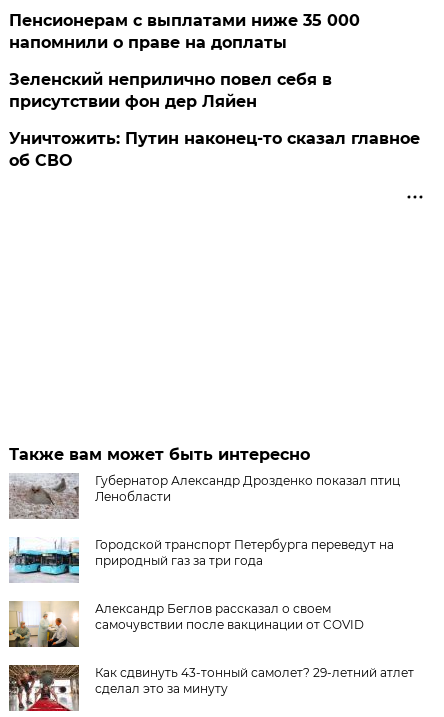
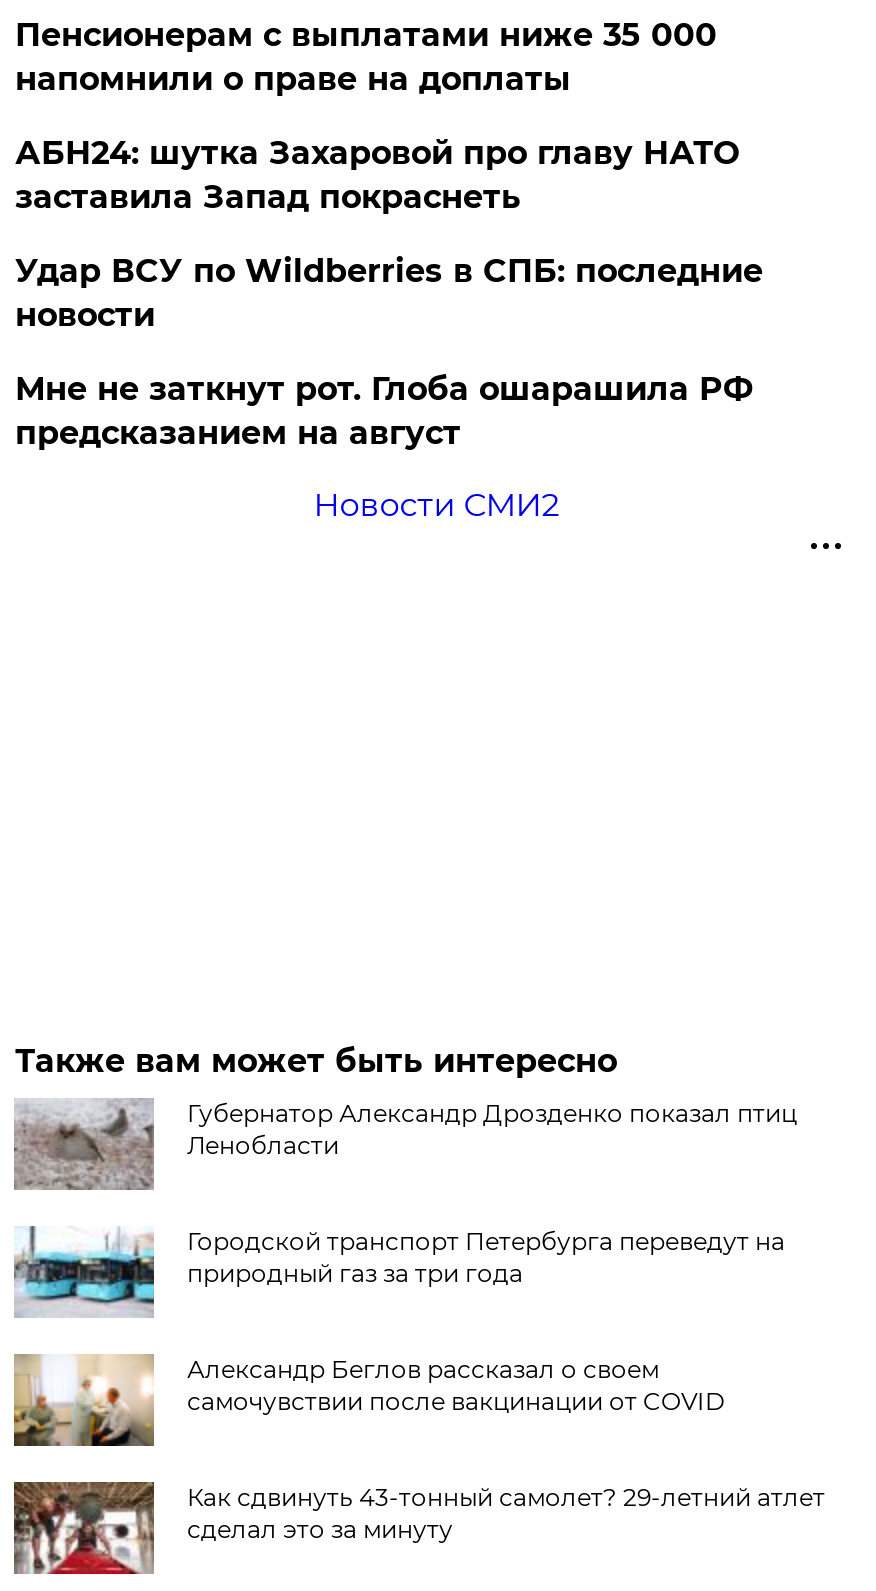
[9,70,420,170] Зеленский неприлично повел cебя в | присутствии фон дер Ляйен | Уничтожить: Путин наконец-то сказал главное | об СВО -> [15,134,763,524] АБН24: шутка Захаровой про главу НАТО | заставила Запад покраснеть | Удар ВСУ по Wildberries в СПБ: последние | новости | Мне не заткнут рот. Глоба ошарашила РФ | предсказанием на август | Новости СМИ2

